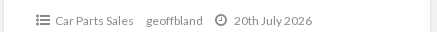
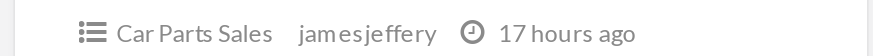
[146,13,312,28] geoffbland | 20th July 2026 -> [298,18,636,48] jamesjeffery | 17 hours ago

